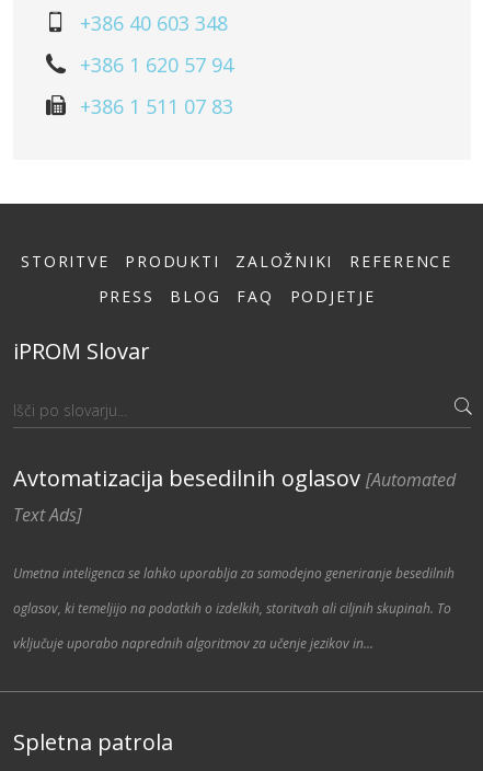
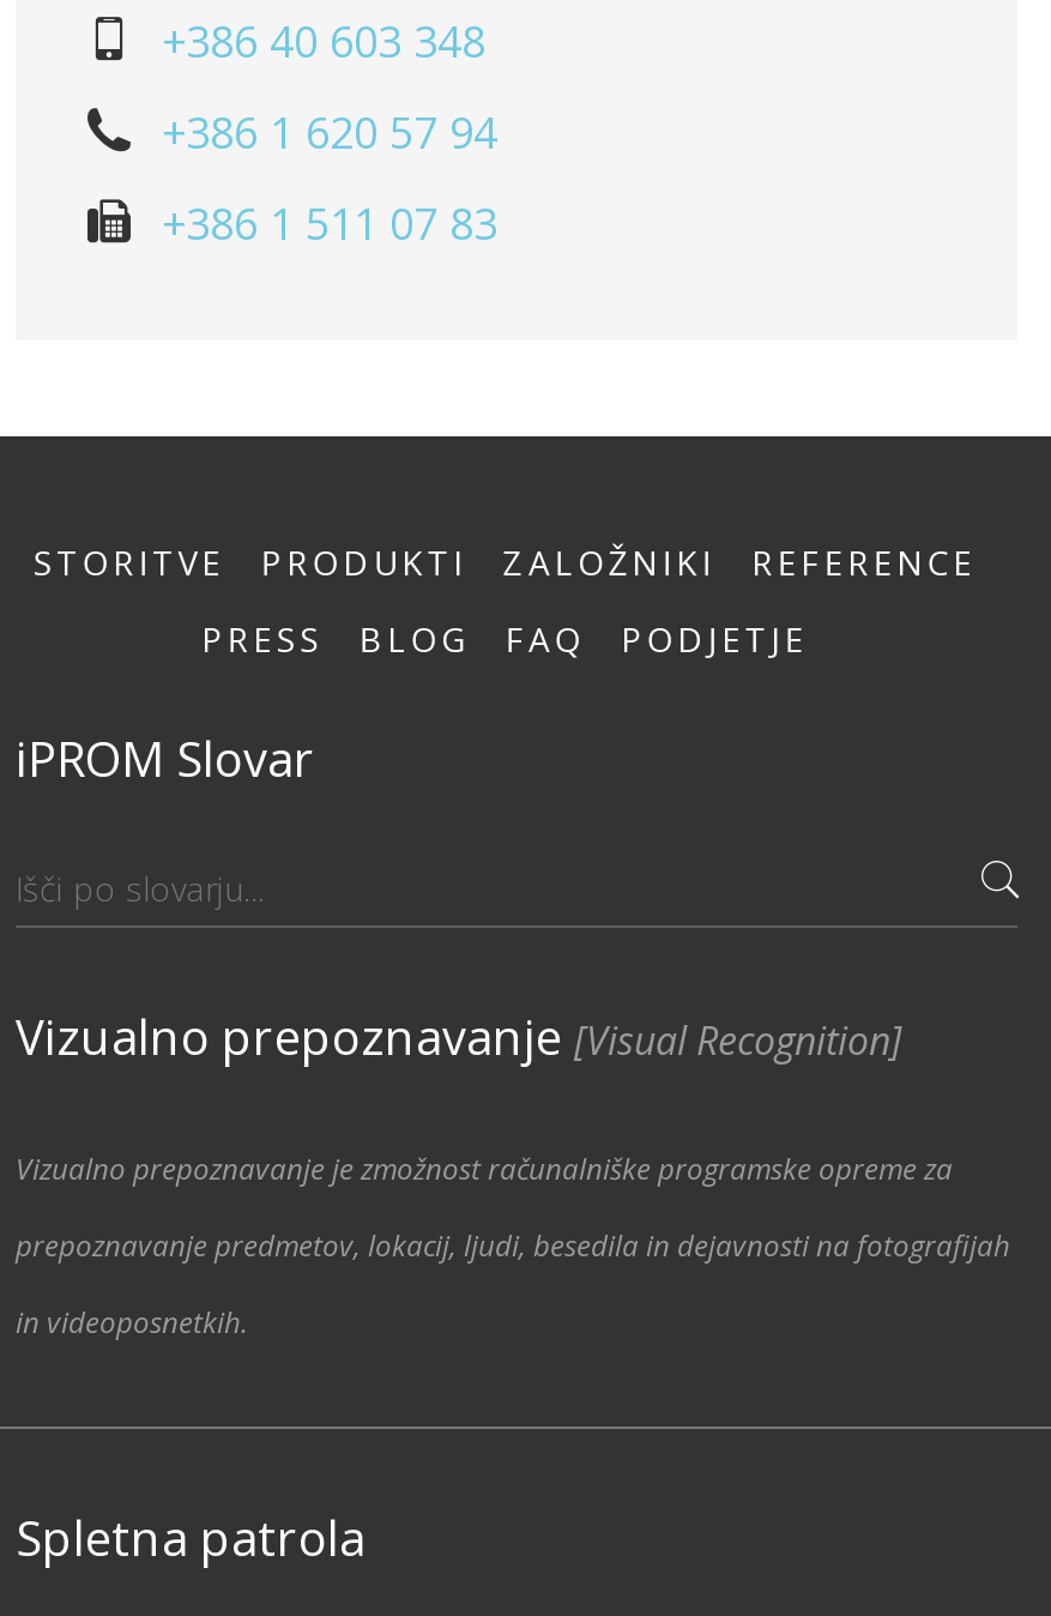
[13,463,456,527] Avtomatizacija besedilnih oglasov [Automated | Text Ads] -> [16,1004,902,1069] Vizualno prepoznavanje [Visual Recognition]
[13,564,455,582] Umetna inteligenca se lahko uporablja za samodejno generiranje besedilnih -> [16,1148,953,1189] Vizualno prepoznavanje je zmožnost računalniške programske opreme za
[13,599,451,617] oglasov, ki temeljijo na podatkih o izdelkih, storitvah ali ciljnih skupinah. To -> [16,1225,1010,1265] prepoznavanje predmetov, lokacij, ljudi, besedila in dejavnosti na fotografijah
[13,634,373,653] vključuje uporabo naprednih algoritmov za učenje jezikov in... -> [16,1301,248,1342] in videoposnetkih.

